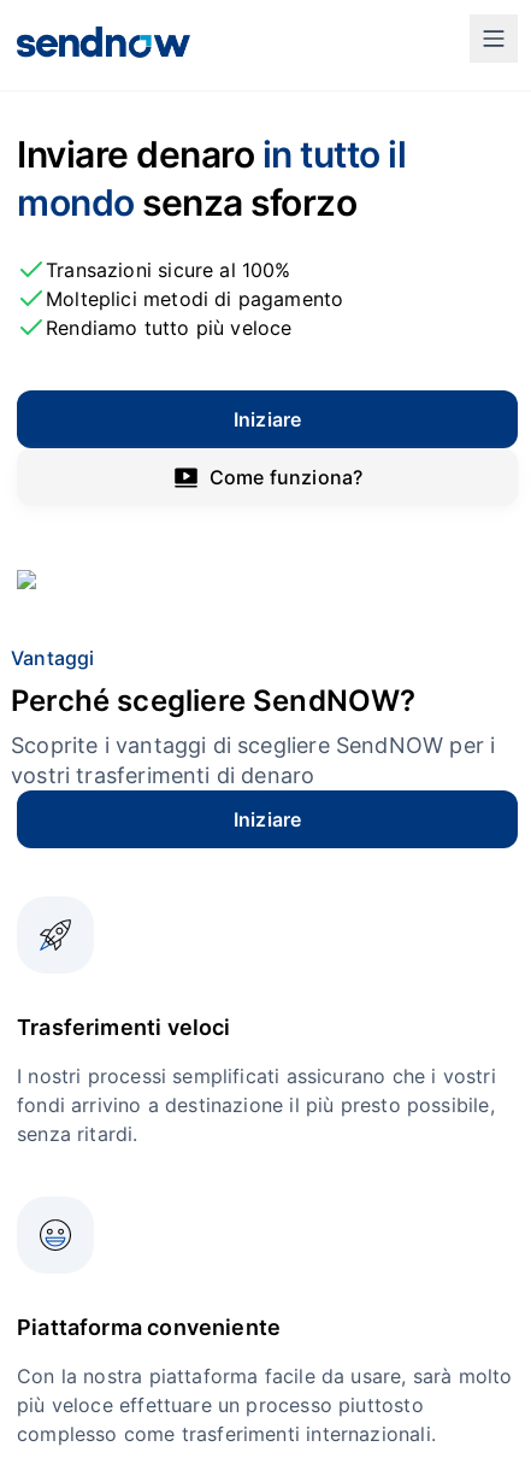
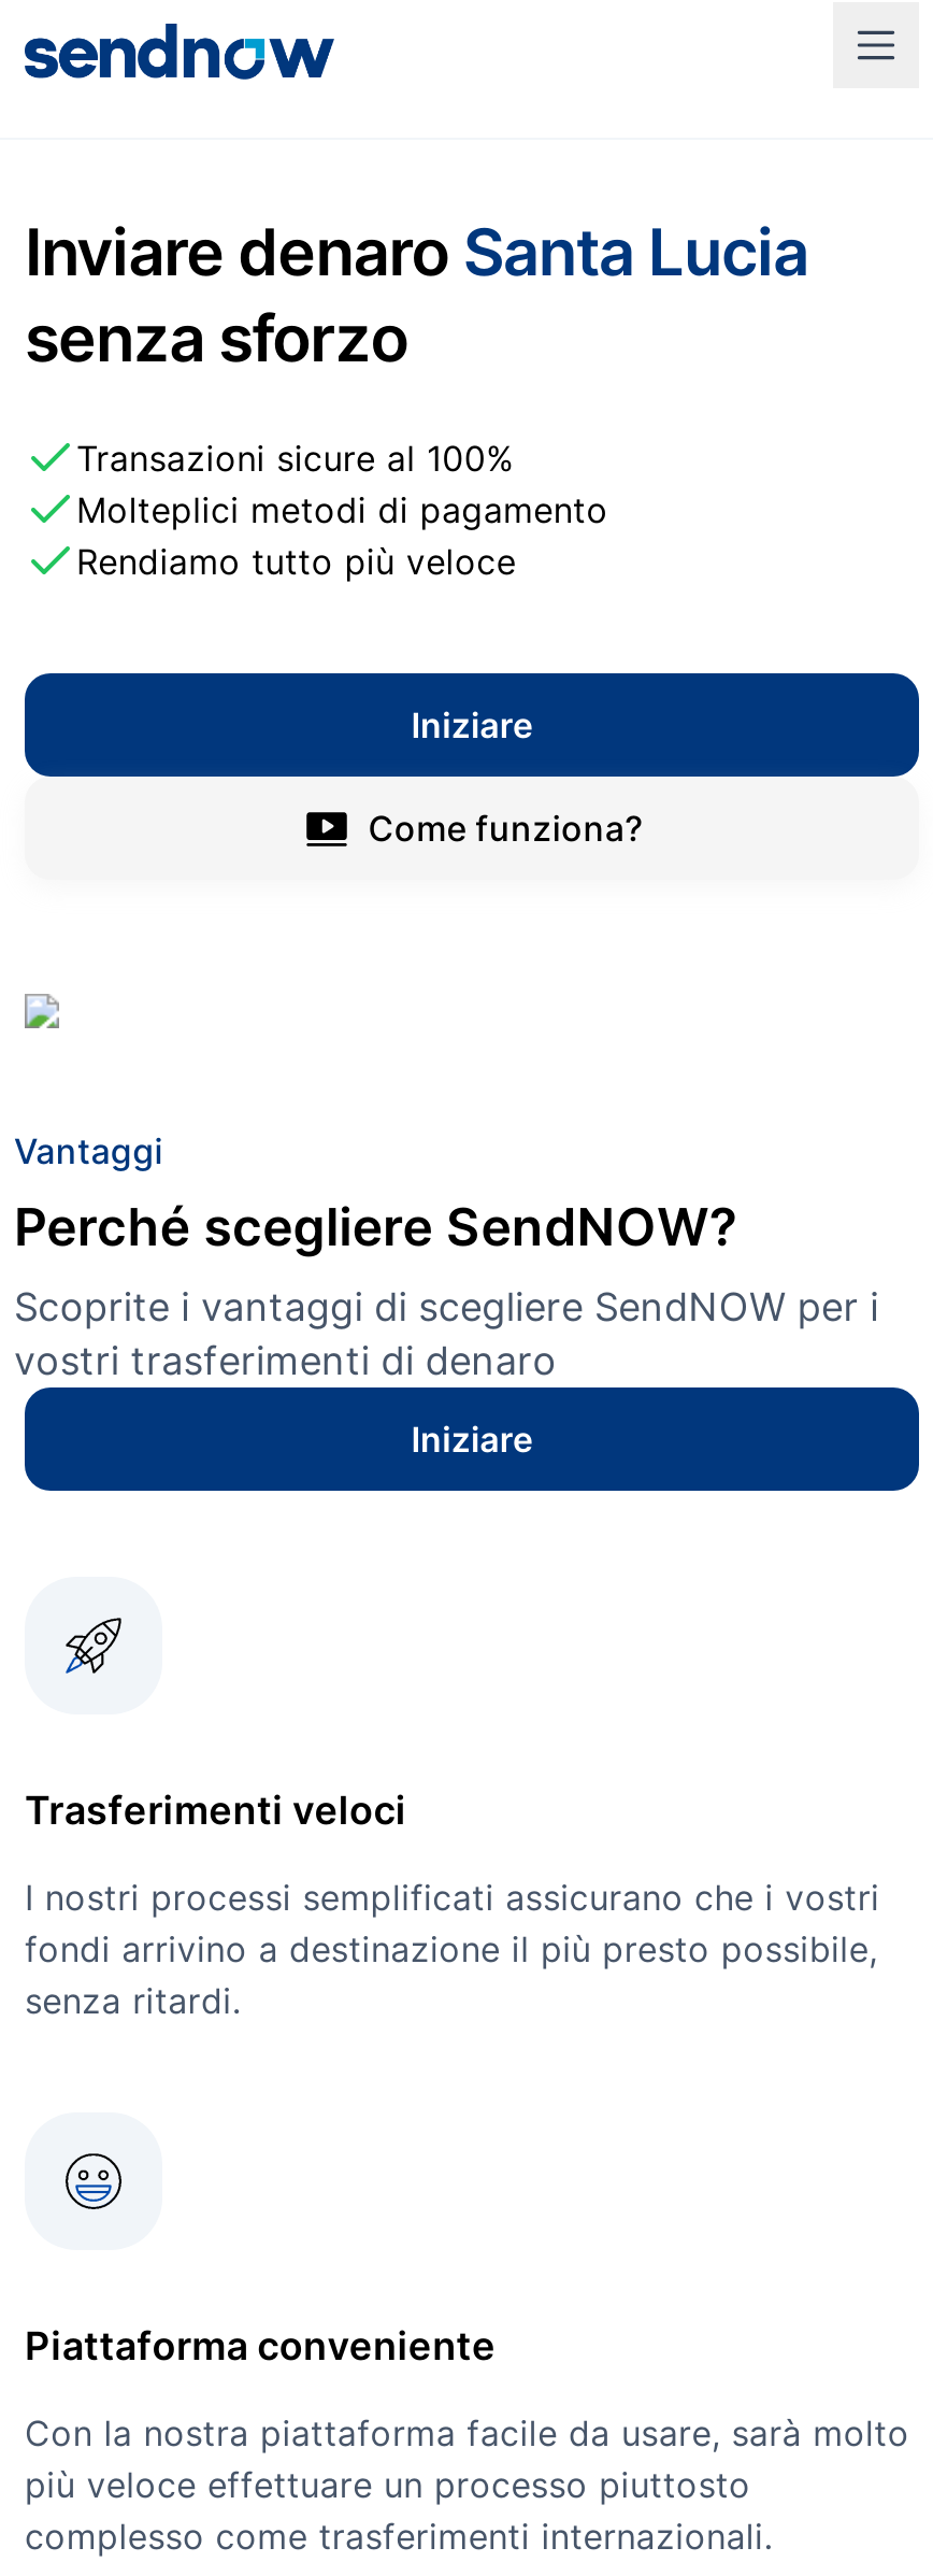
[17,133,406,224] Inviare denaro in tutto il | mondo senza sforzo -> [25,213,808,376] Inviare denaro Santa Lucia | senza sforzo

